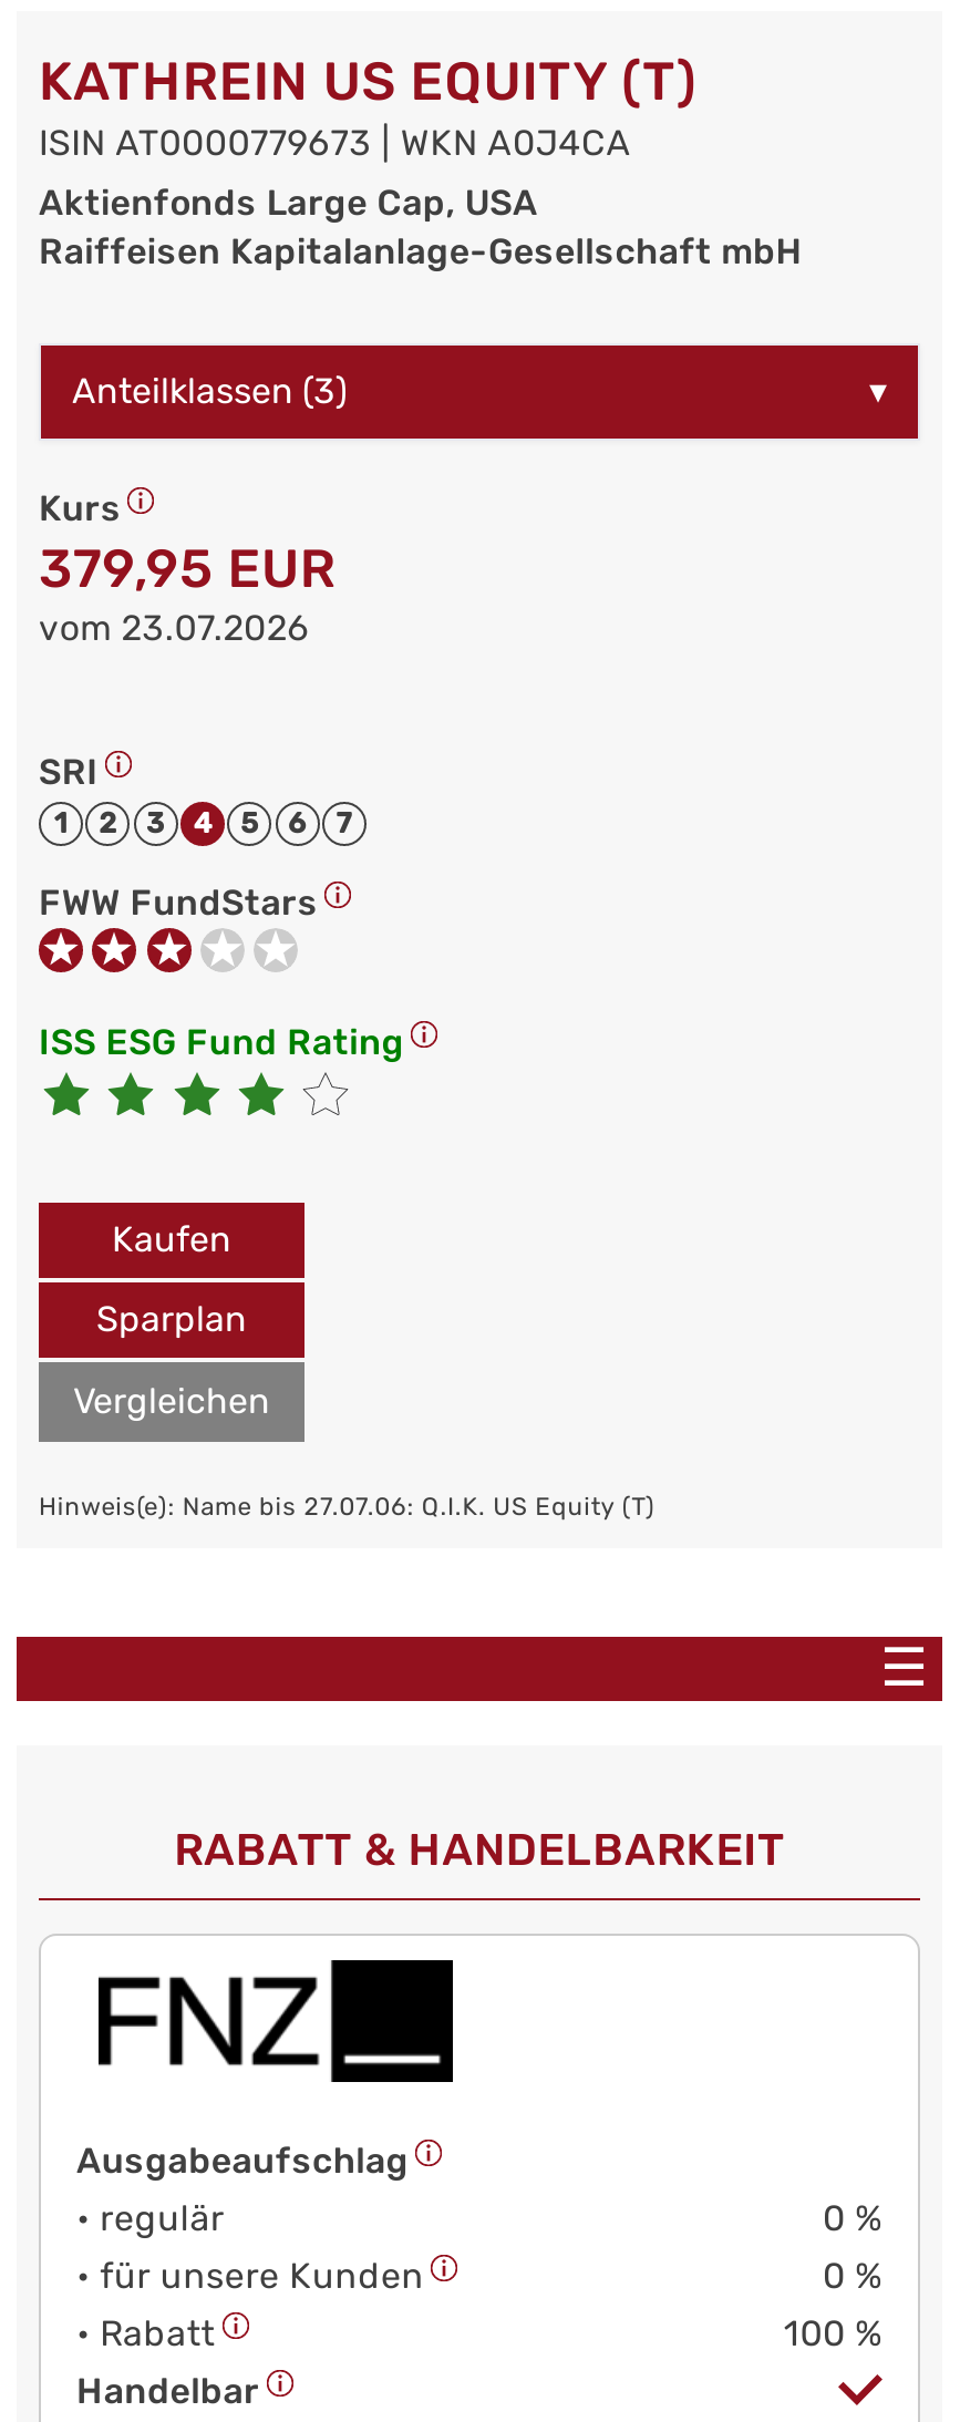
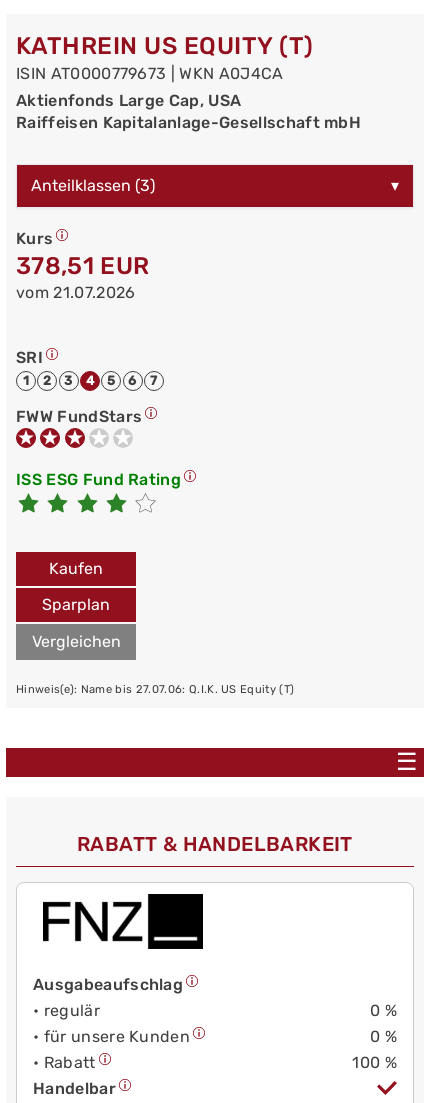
[39,538,336,600] 379,95 EUR -> [16,252,149,280] 378,51 EUR
[39,607,310,649] vom 23.07.2026 -> [16,283,135,302] vom 21.07.2026

